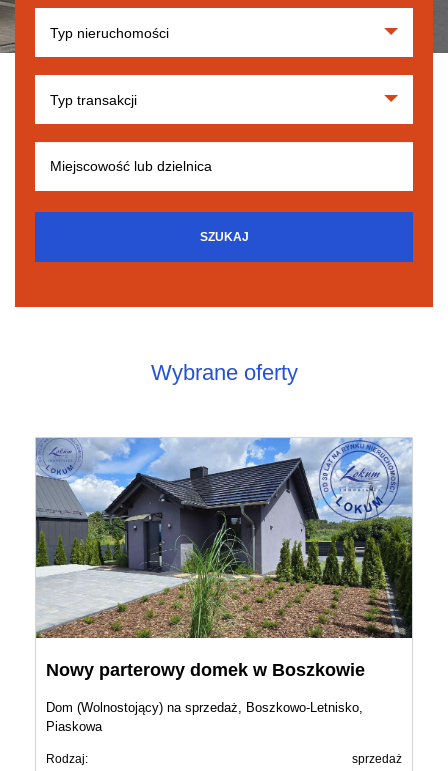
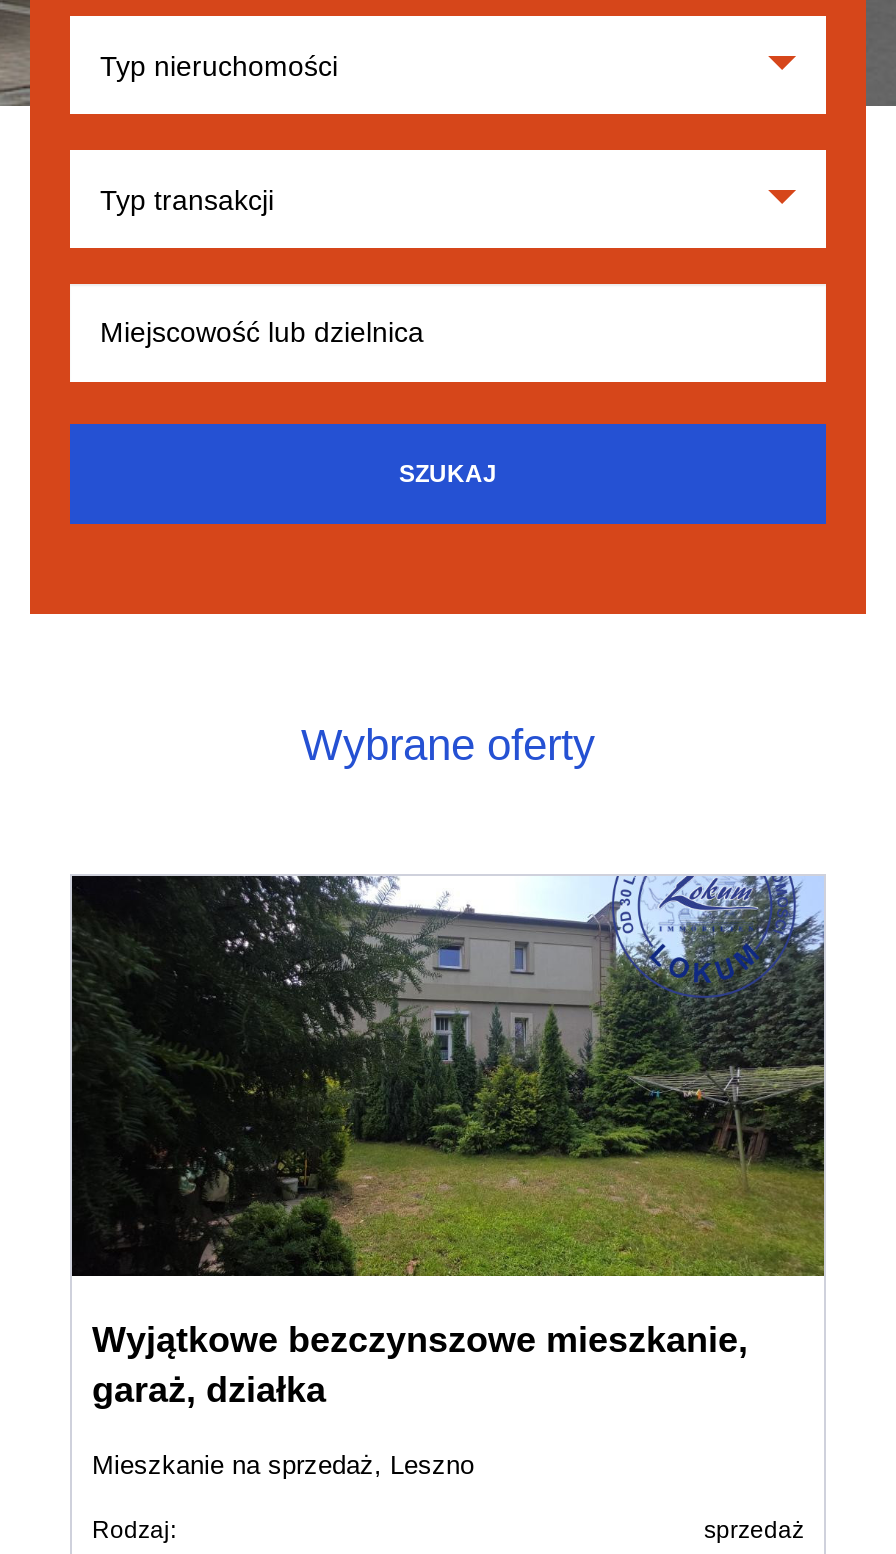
[35,437,413,680] [image] | Nowy parterowy domek w Boszkowie -> [70,874,826,1410] [image] | Wyjątkowe bezczynszowe mieszkanie, | garaż, działka
[46,700,363,734] Dom (Wolnostojący) na sprzedaż, Boszkowo-Letnisko, | Piaskowa -> [92,1450,474,1480] Mieszkanie na sprzedaż, Leszno

